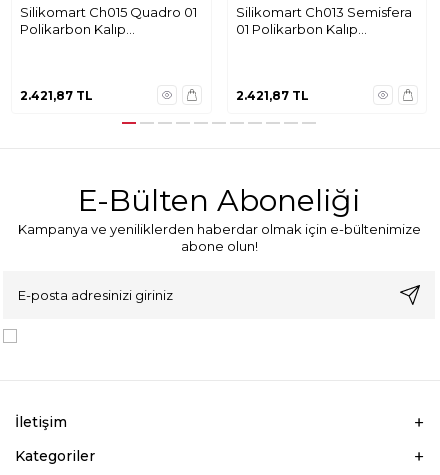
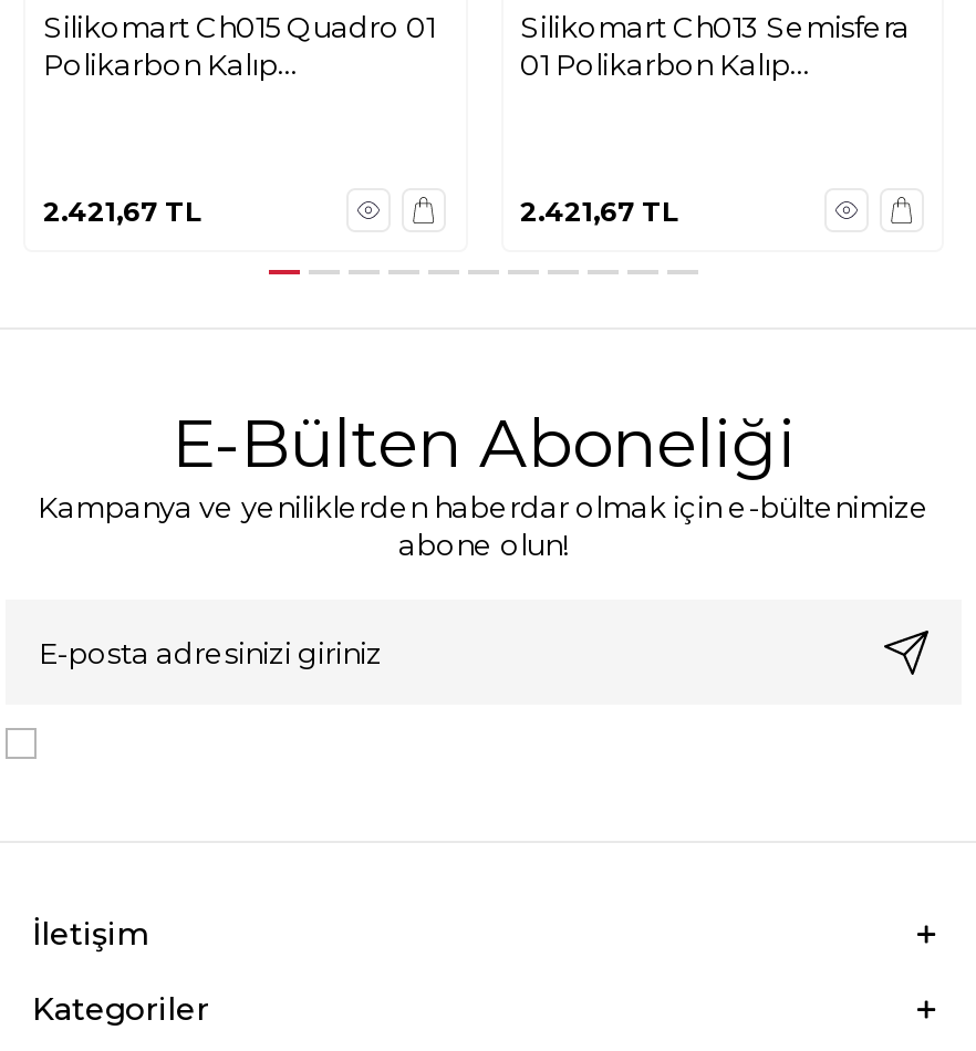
[20,87,93,102] 2.421,87 TL -> [43,194,203,227] 2.421,67 TL
[235,87,308,102] 2.421,87 TL -> [520,194,679,227] 2.421,67 TL

